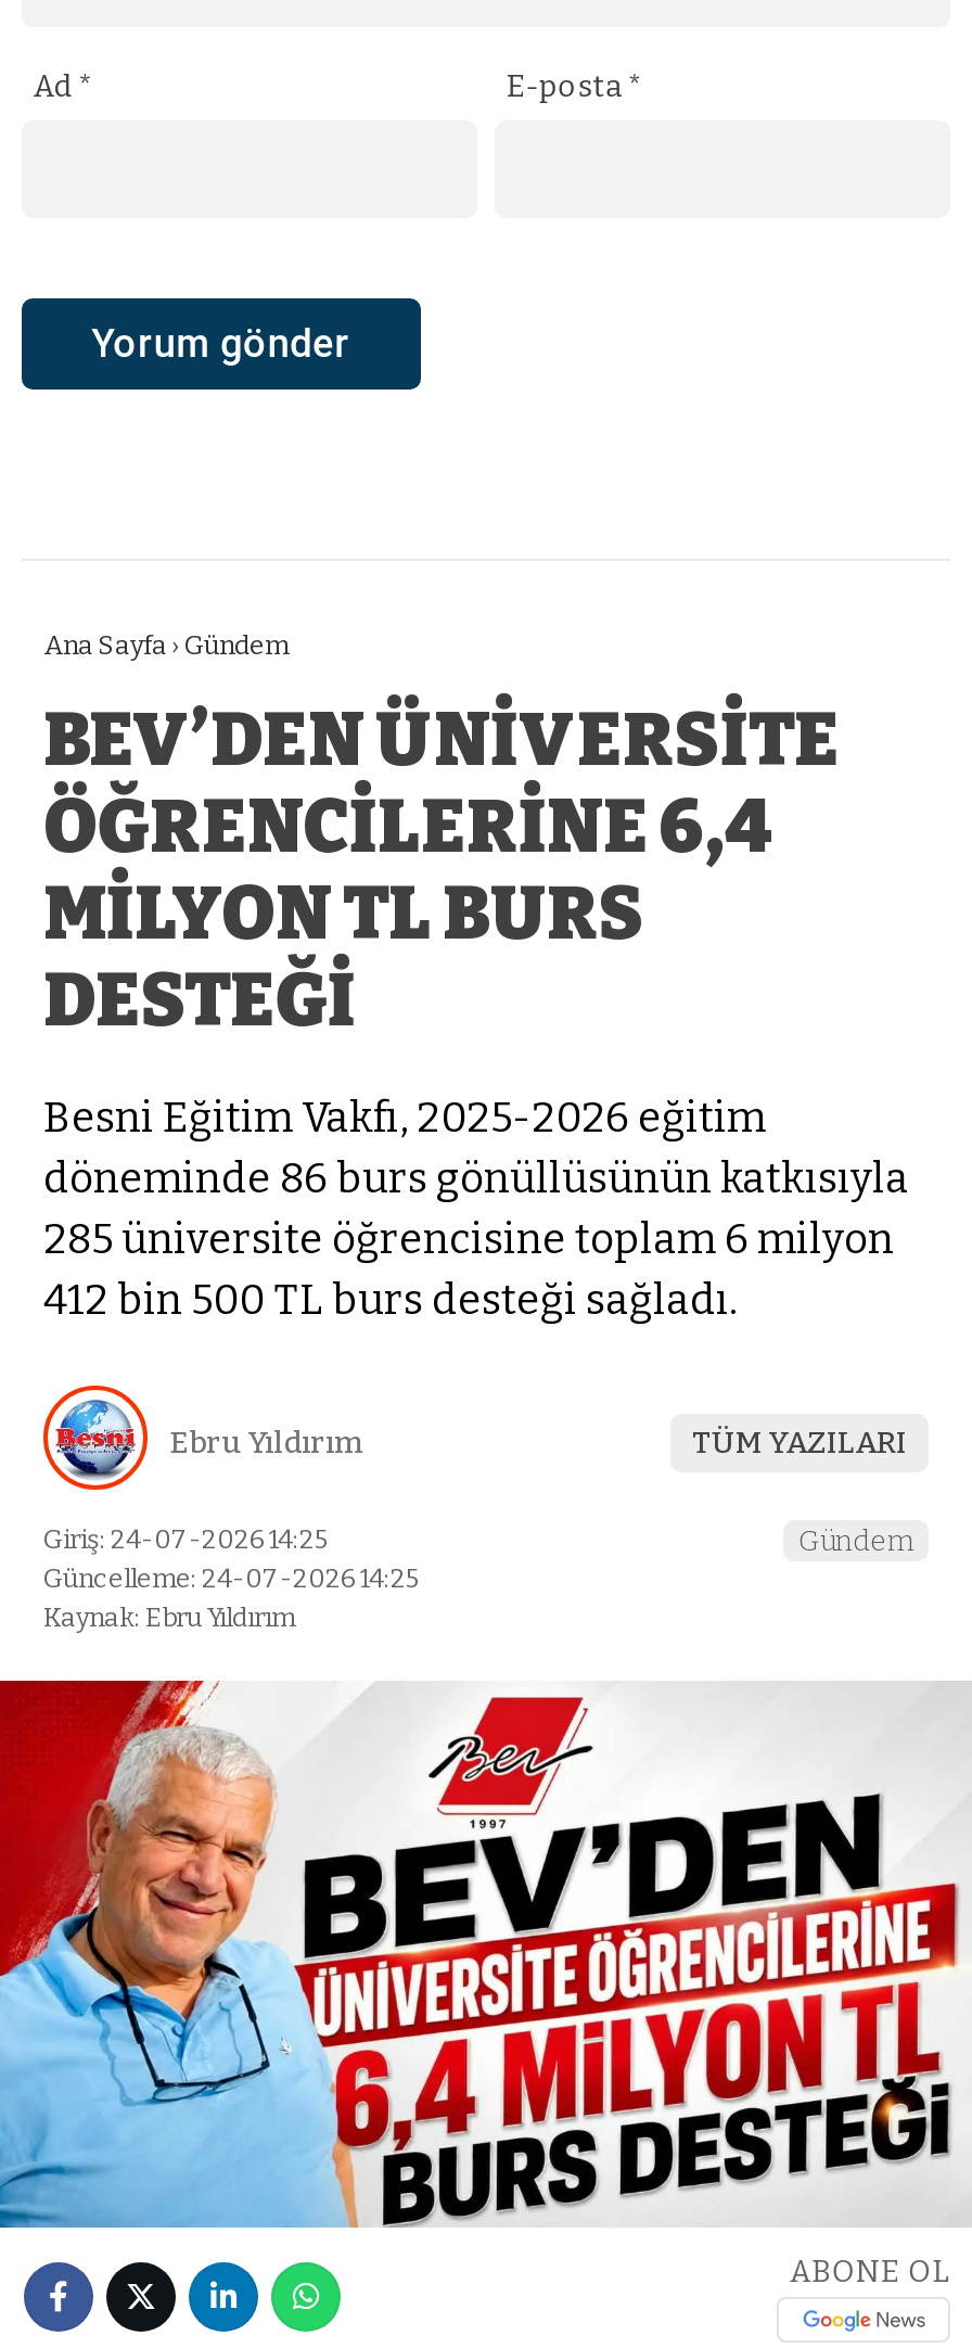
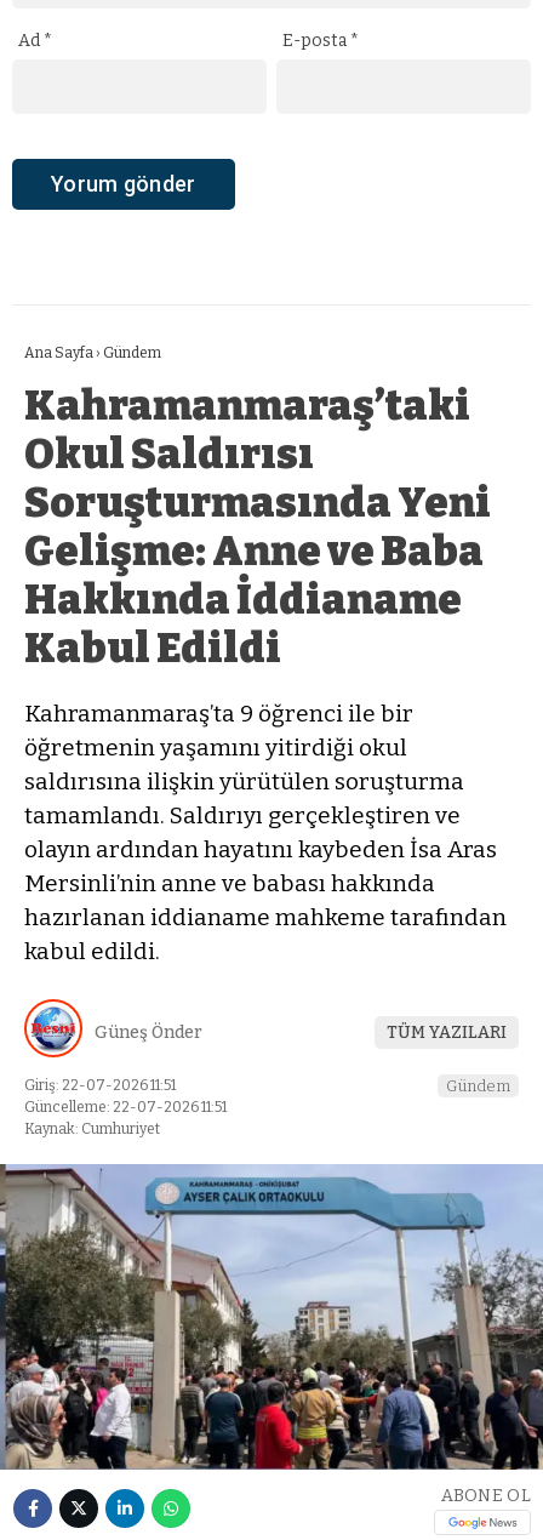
[43,696,840,1046] BEV’DEN ÜNİVERSİTE | ÖĞRENCİLERİNE 6,4 | MİLYON TL BURS | DESTEĞİ -> [24,381,491,673] Kahramanmaraş’taki | Okul Saldırısı | Soruşturmasında Yeni | Gelişme: Anne ve Baba | Hakkında İddianame | Kabul Edildi
[43,1093,909,1326] Besni Eğitim Vakfı, 2025-2026 eğitim | döneminde 86 burs gönüllüsünün katkısıyla | 285 üniversite öğrencisine toplam 6 milyon | 412 bin 500 TL burs desteği sağladı. -> [24,700,507,966] Kahramanmaraş’ta 9 öğrenci ile bir | öğretmenin yaşamını yitirdiği okul | saldırısına ilişkin yürütülen soruşturma | tamamlandı. Saldırıyı gerçekleştiren ve | olayın ardından hayatını kaybeden İsa Aras | Mersinli’nin anne ve babası hakkında | hazırlanan iddianame mahkeme tarafından | kabul edildi.
[169,1426,364,1463] Ebru Yıldırım -> [95,1022,202,1042] Güneş Önder
[43,1524,419,1633] Giriş: 24-07-2026 14:25 | Güncelleme: 24-07-2026 14:25 | Kaynak: Ebru Yıldırım -> [24,1077,227,1137] Giriş: 22-07-2026 11:51 | Güncelleme: 22-07-2026 11:51 | Kaynak: Cumhuriyet
[7,1679,965,2230] [image] -> [4,1163,539,1471] [image]

